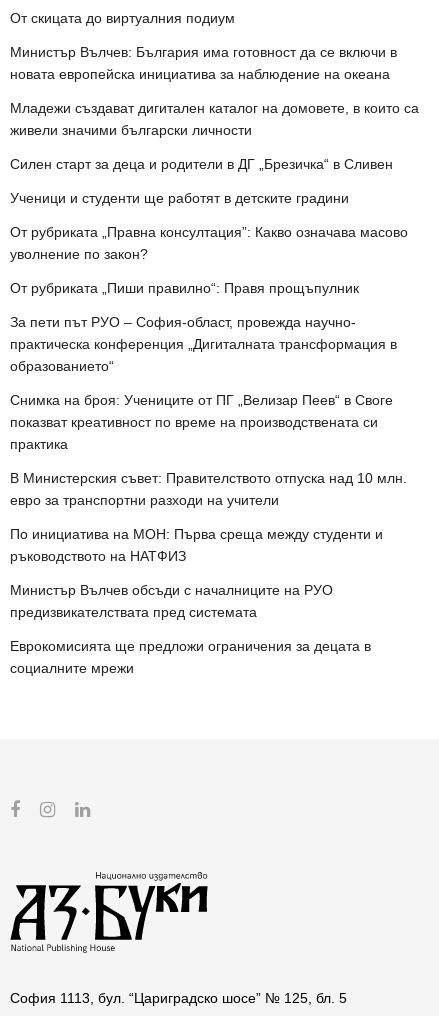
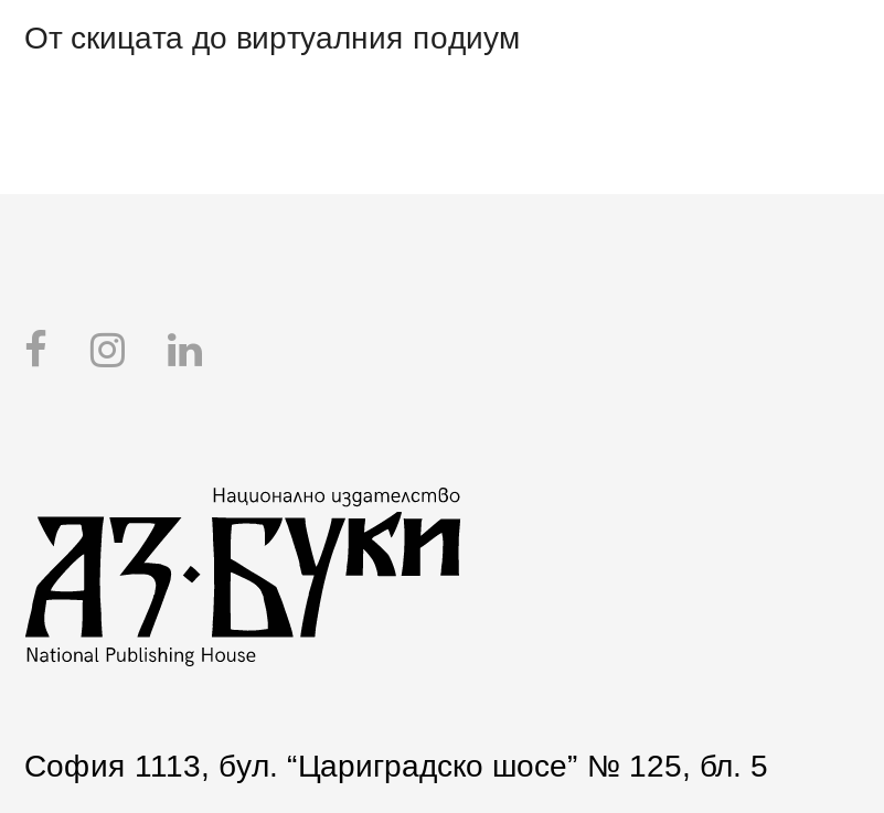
[10,44,419,676] Министър Вълчев: България има готовност да се включи в | новата европейска инициатива за наблюдение на океана | Младежи създават дигитален каталог на домовете, в които са | живели значими български личности | Силен старт за деца и родители в ДГ „Брезичка“ в Сливен | Ученици и студенти ще работят в детските градини | От рубриката „Правна консултация”: Какво означава масово | уволнение по закон? | От рубриката „Пиши правилно“: Правя прощъпулник | За пети път РУО – София-област, провежда научно- | практическа конференция „Дигиталната трансформация в | образованието“ | Снимка на броя: Учениците от ПГ „Велизар Пеев“ в Своге | показват креативност по време на производствената си | практика | В Министерския съвет: Правителството отпуска над 10 млн. | евро за транспортни разходи на учители | По инициатива на МОН: Първа среща между студенти и | ръководството на НАТФИЗ | Министър Вълчев обсъди с началниците на РУО | предизвикателствата пред системата | Еврокомисията ще предложи ограничения за децата в | социалните мрежи -> none

